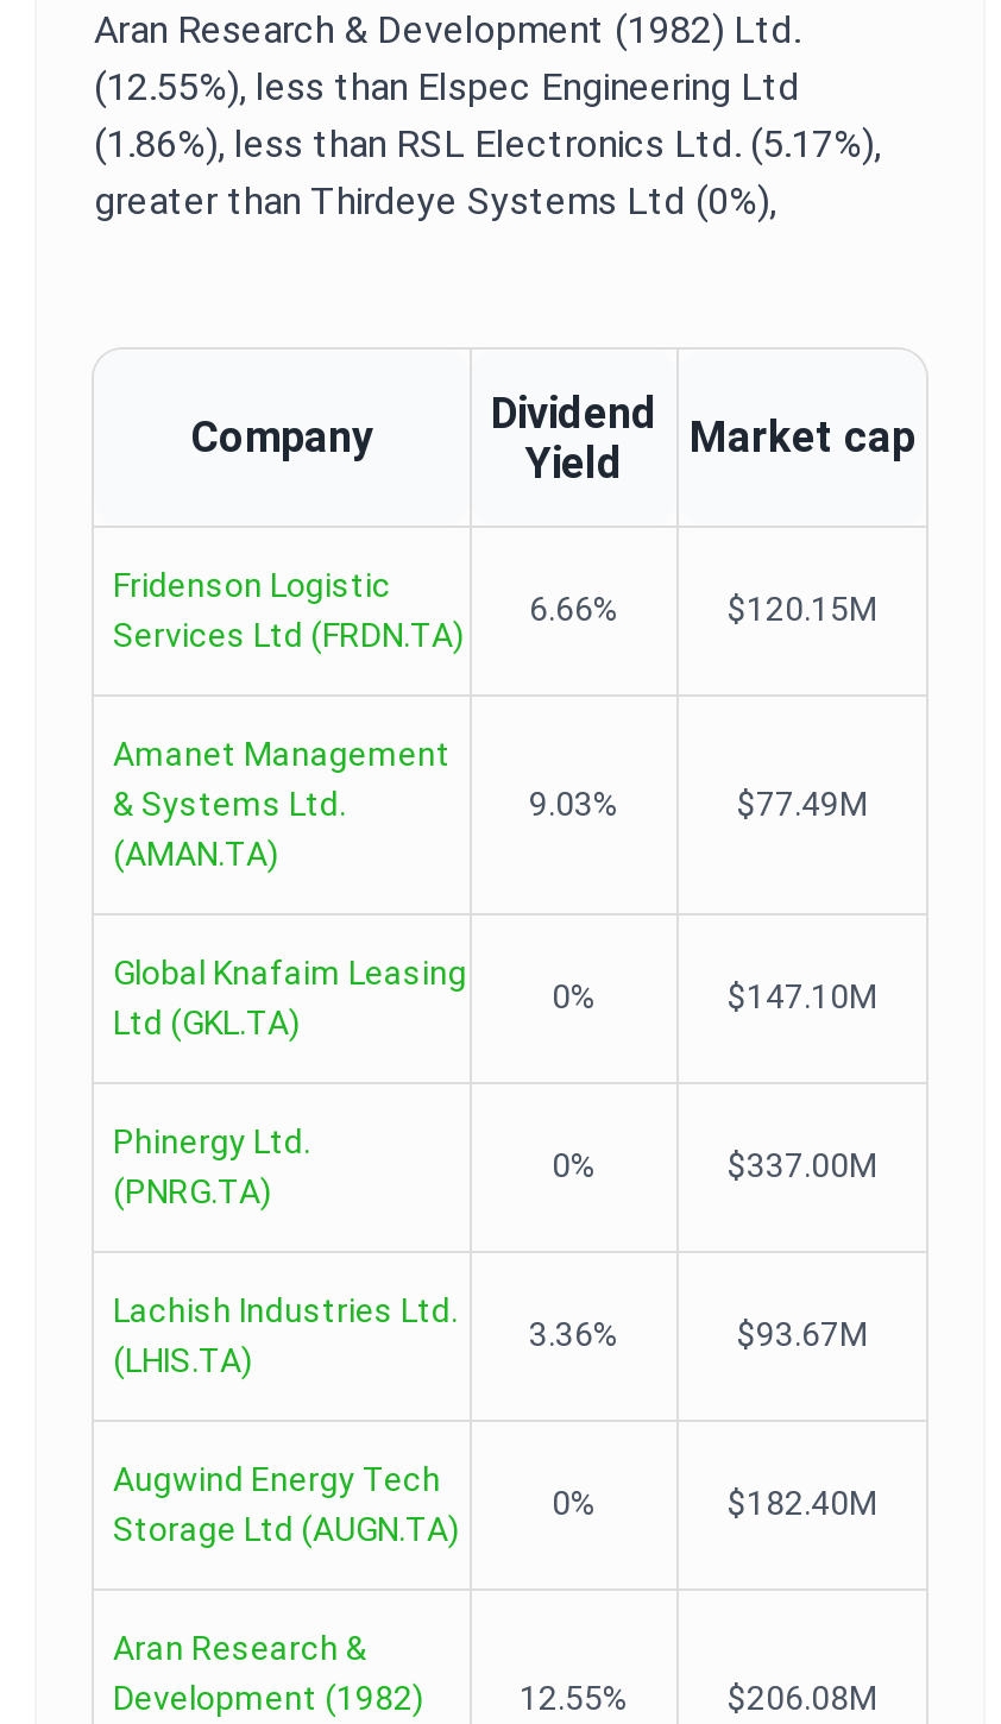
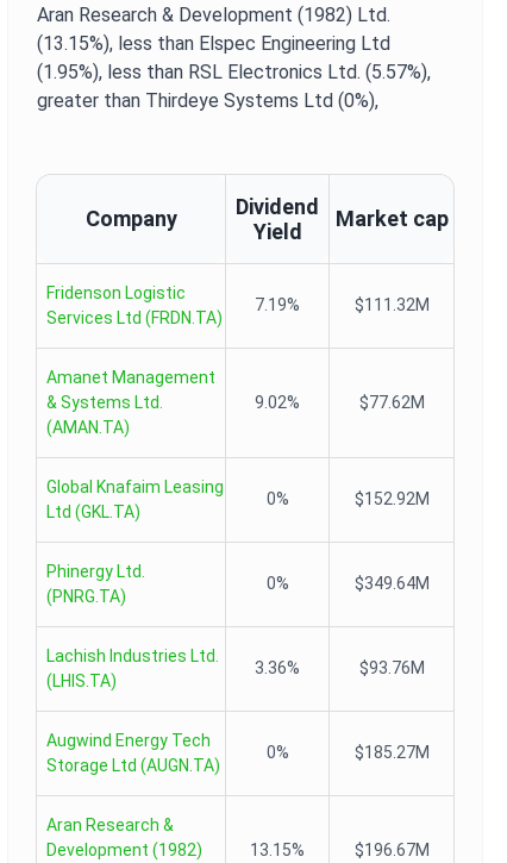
[94,64,800,109] (12.55%), less than Elspec Engineering Ltd -> [37,32,390,55] (13.15%), less than Elspec Engineering Ltd
[94,121,881,166] (1.86%), less than RSL Electronics Ltd. (5.17%), -> [37,61,431,83] (1.95%), less than RSL Electronics Ltd. (5.57%),
[529,590,877,628] 6.66% | $120.15M -> [255,295,429,314] 7.19% | $111.32M
[529,785,868,823] 9.03% | $77.49M -> [255,393,424,412] 9.02% | $77.62M
[728,977,877,1015] $147.10M -> [354,489,429,508] $152.92M
[728,1146,877,1184] $337.00M -> [354,574,429,593] $349.64M
[737,1315,868,1353] $93.67M -> [359,658,424,677] $93.76M
[728,1484,877,1522] $182.40M -> [354,743,429,762] $185.27M
[520,1679,877,1717] 12.55% | $206.08M -> [250,840,429,859] 13.15% | $196.67M

